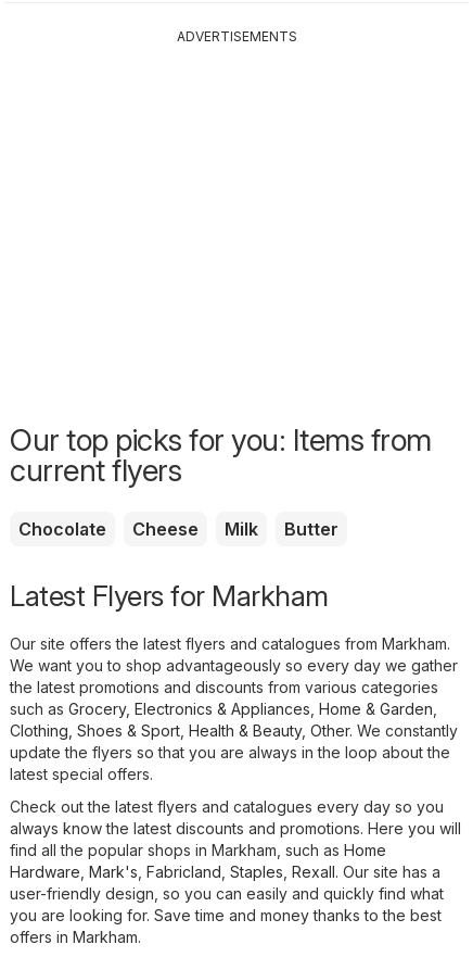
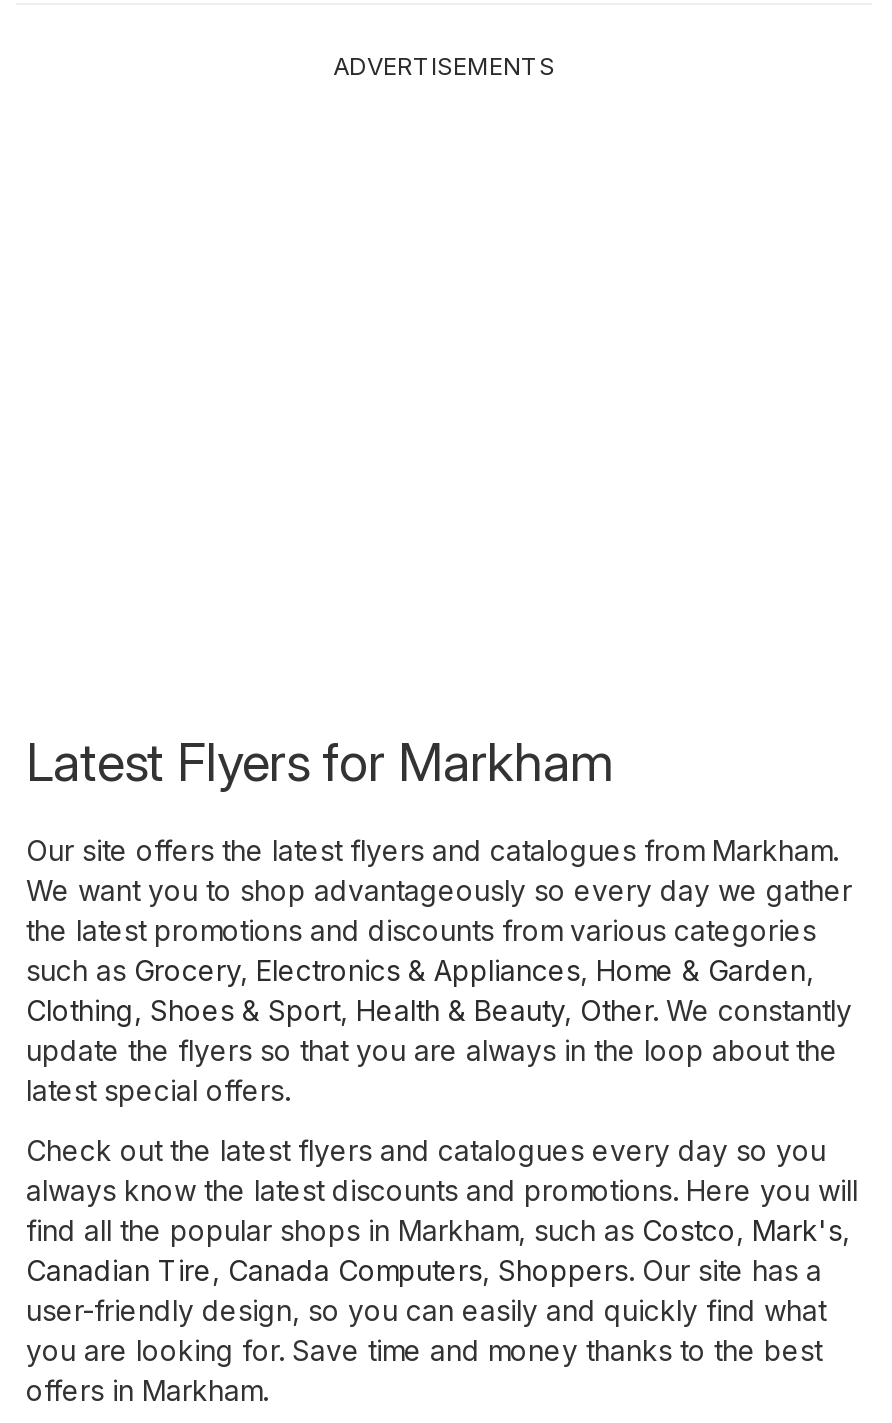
[10,422,431,540] Our top picks for you: Items from | current flyers | Chocolate | Cheese | Milk | Butter -> none
[10,841,440,881] find all the popular shops in Markham, such as Home | Hardware, Mark's, Fabricland, Staples, Rexall. Our site has a -> [26,1214,850,1288] find all the popular shops in Markham, such as Costco, Mark's, | Canadian Tire, Canada Computers, Shoppers. Our site has a

